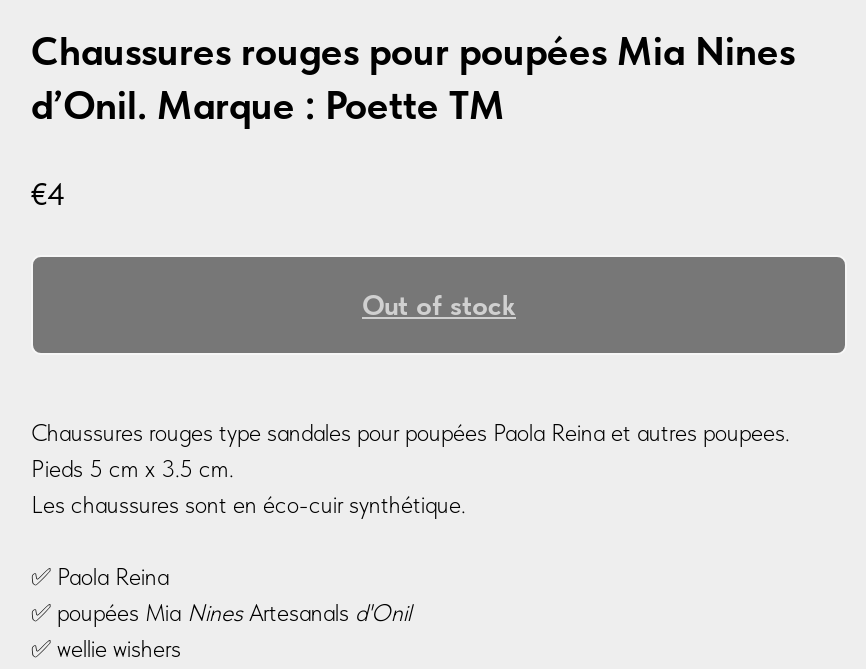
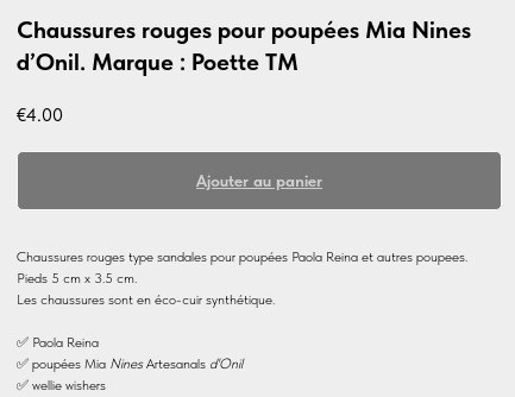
[31,175,65,213] €4 -> [17,103,63,126] €4.00
[362,289,516,321] Out of stock -> [196,171,322,190] Ajouter au panier

